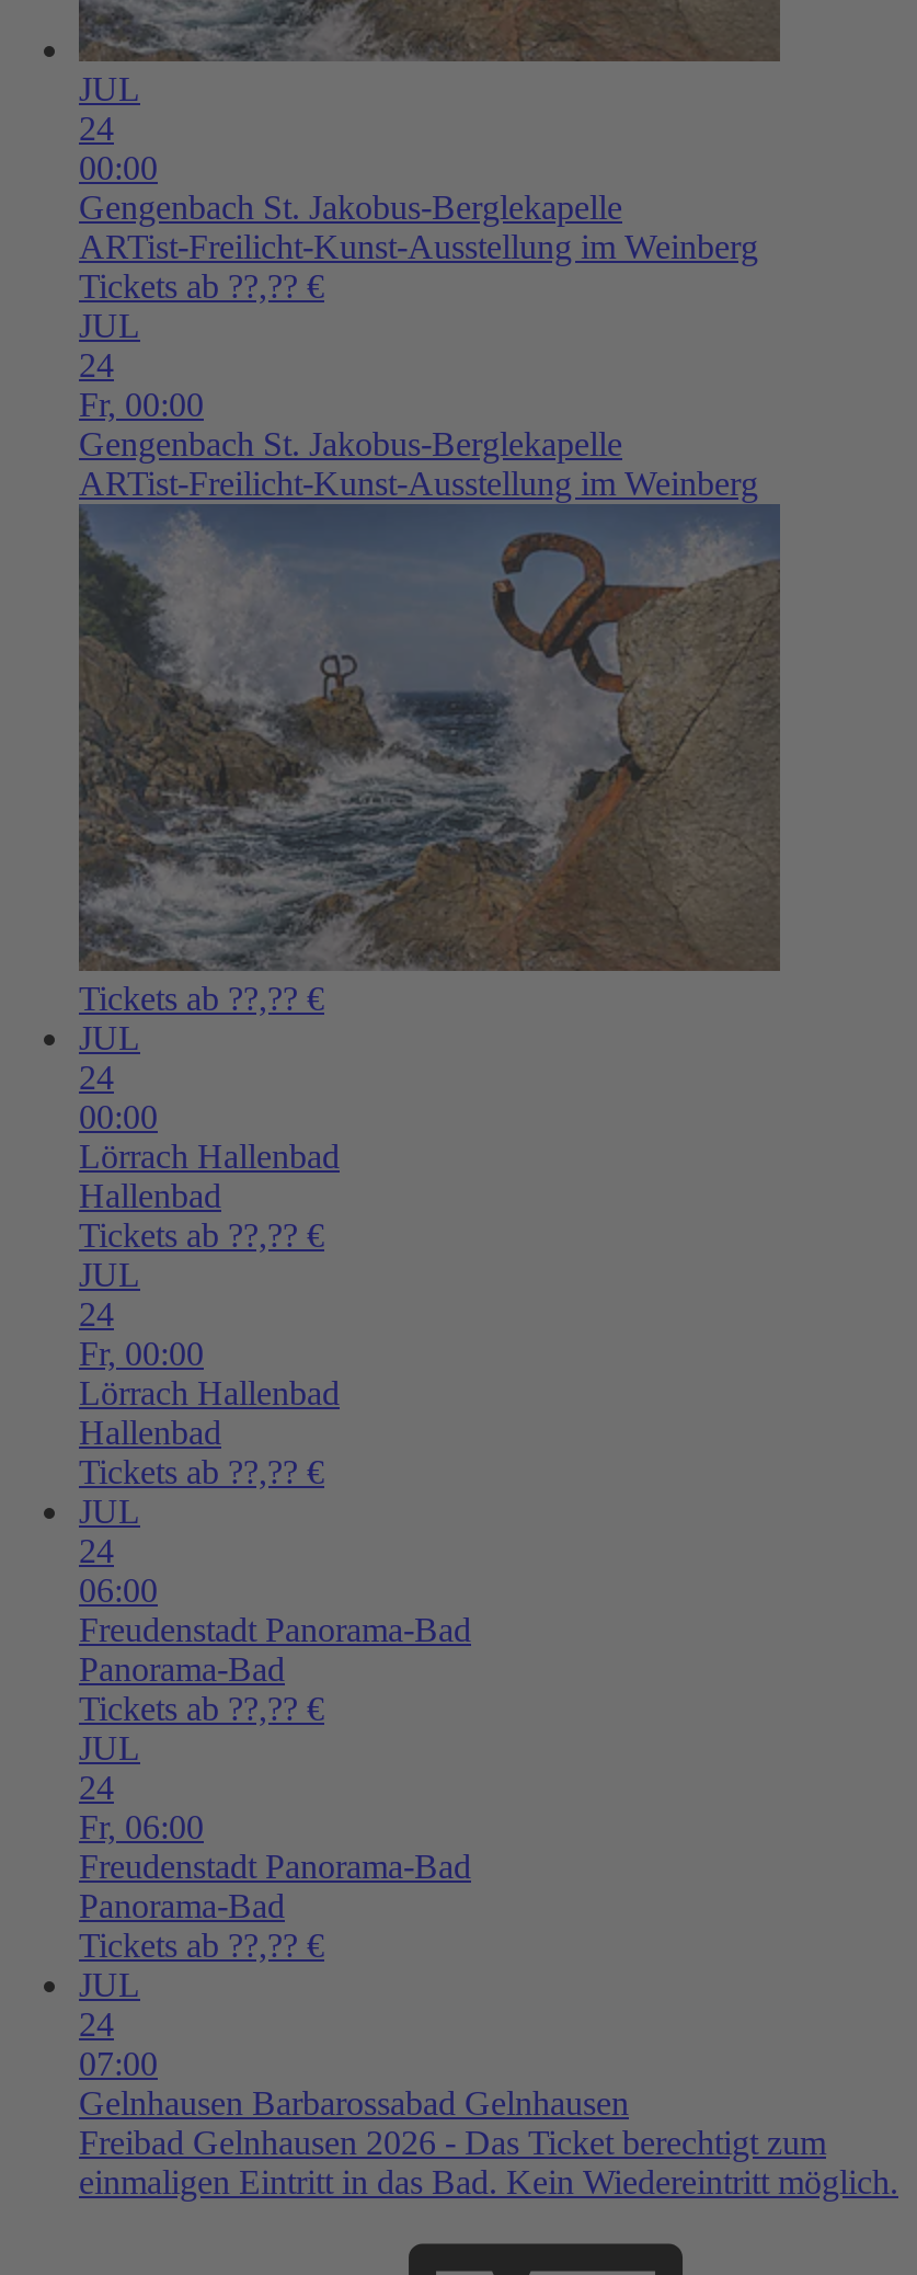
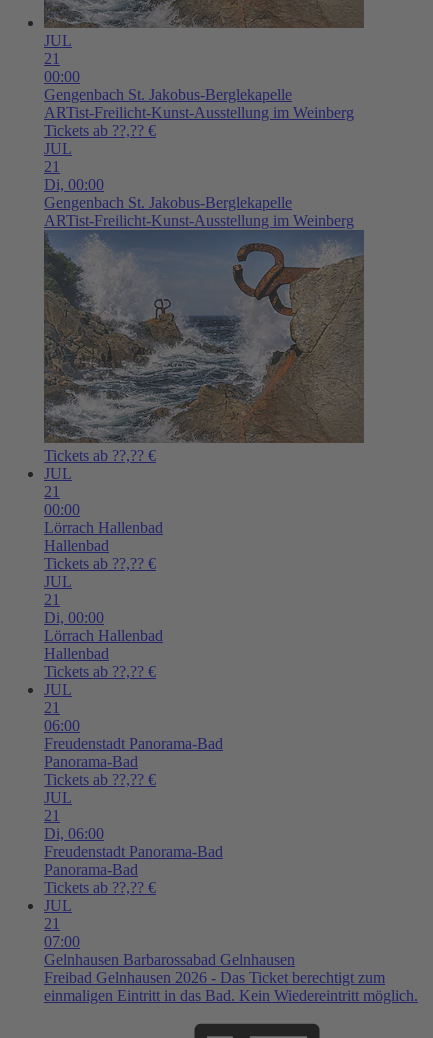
[79,109,114,146] 24 -> [44,50,60,67] 21
[79,346,204,423] 24 | Fr, 00:00 -> [44,158,104,193] 21 | Di, 00:00
[79,1058,114,1095] 24 -> [44,483,60,500] 21
[79,1295,204,1372] 24 | Fr, 00:00 -> [44,591,104,626] 21 | Di, 00:00
[79,1532,114,1569] 24 -> [44,699,60,716] 21
[79,1768,204,1845] 24 | Fr, 06:00 -> [44,807,104,842] 21 | Di, 06:00
[79,2005,114,2042] 24 -> [44,915,60,932] 21

